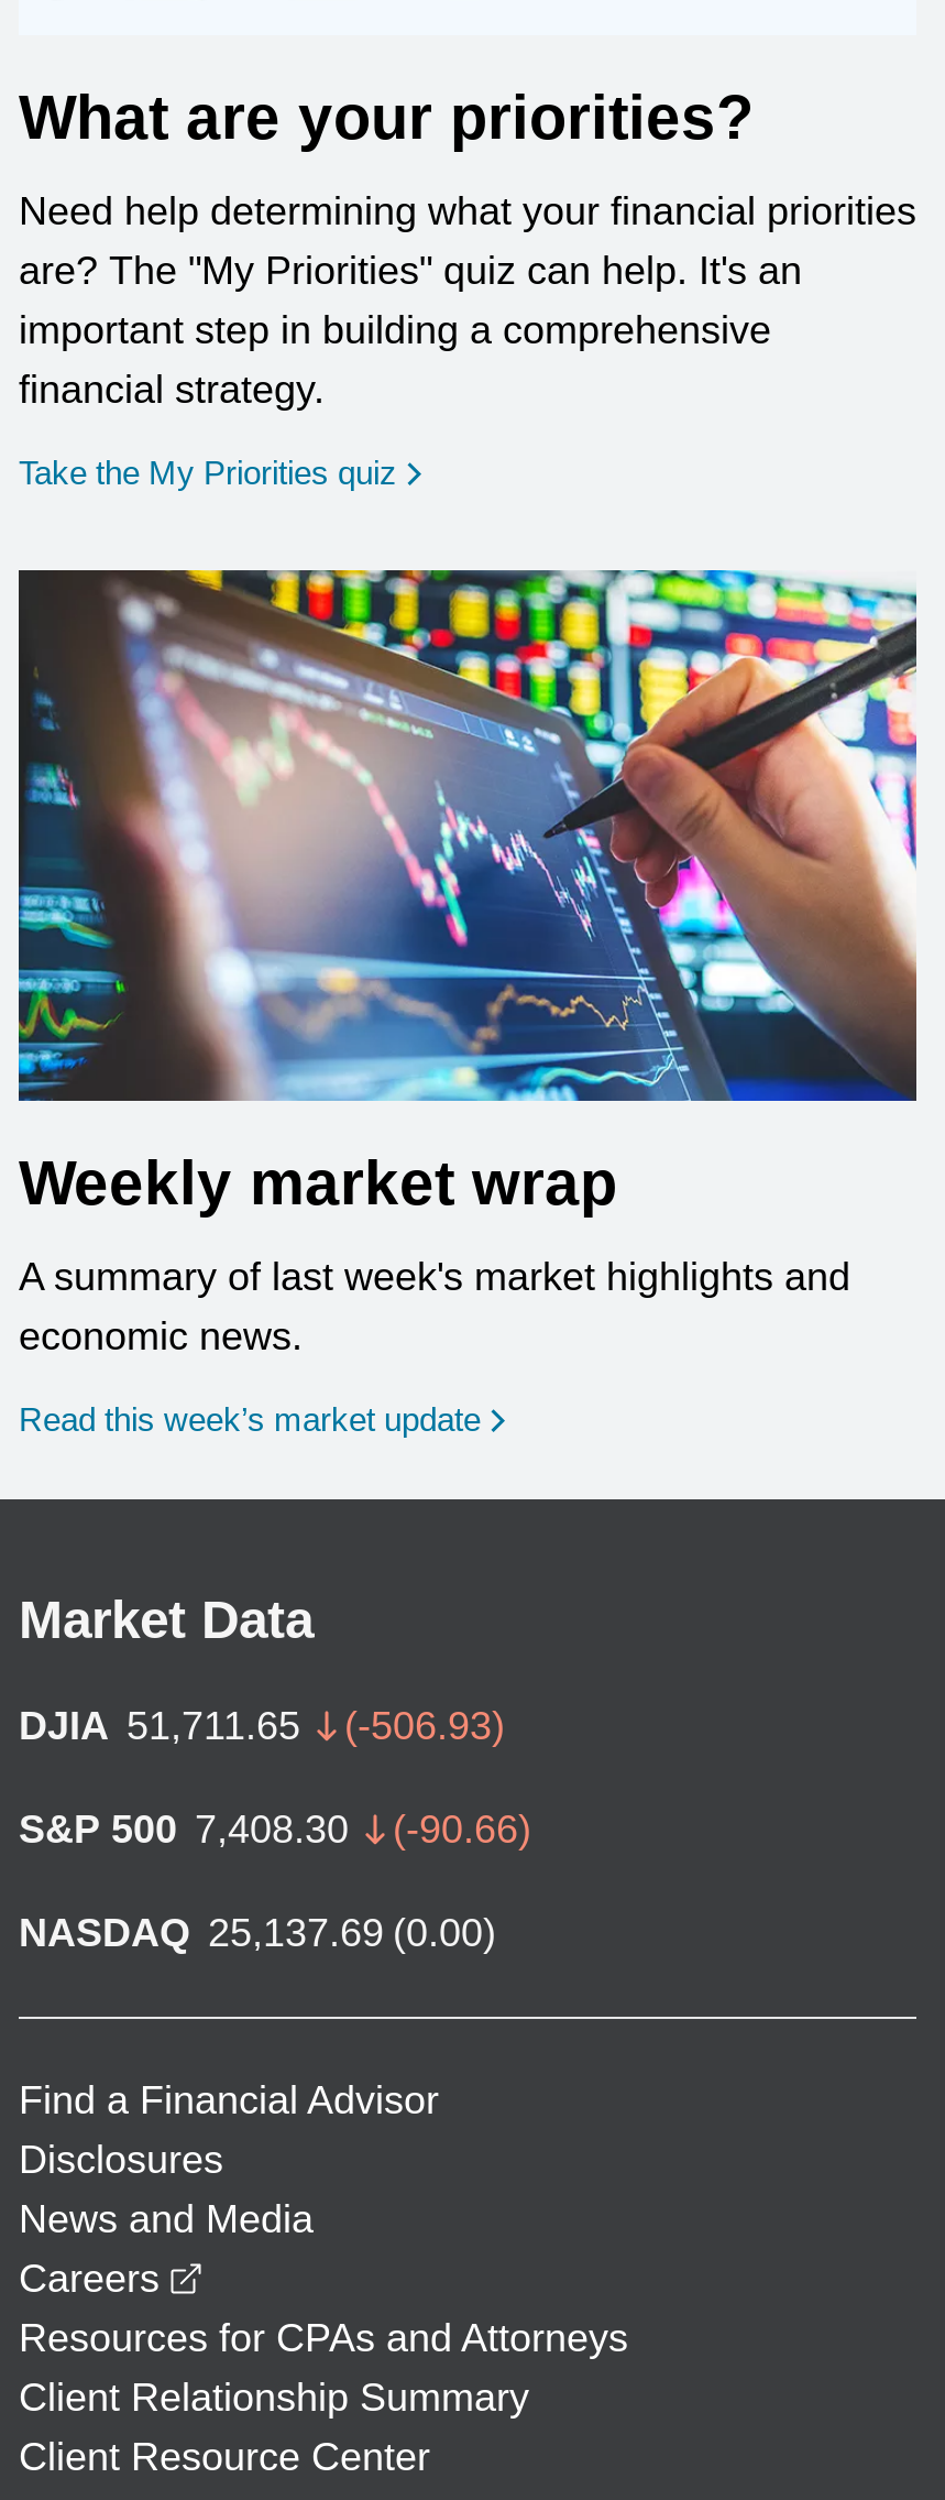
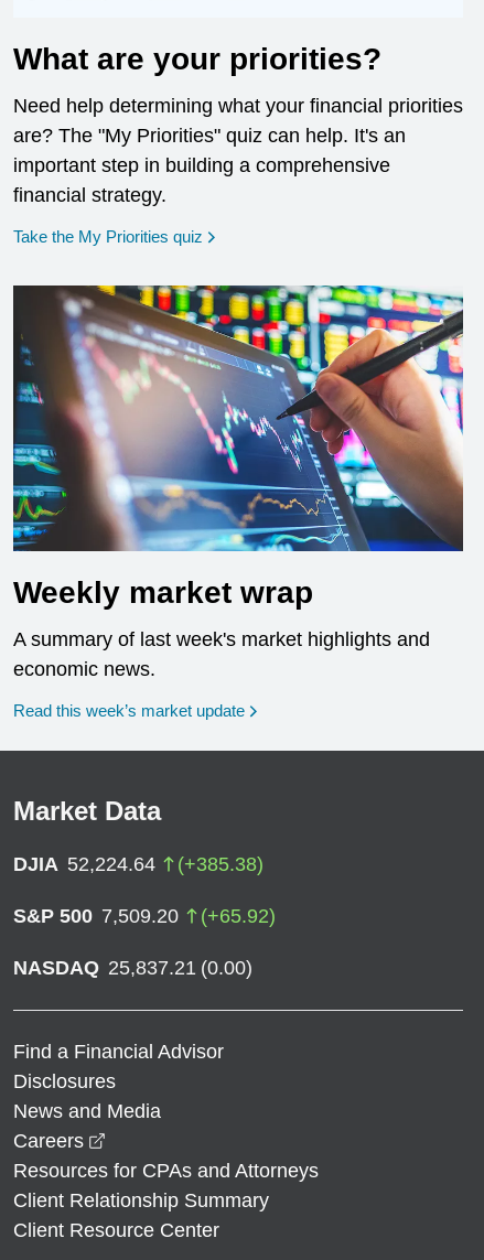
[19,1704,505,1748] DJIA 51,711.65 | (-506.93) -> [13,853,263,875] DJIA 52,224.64 | (+385.38)
[19,1807,531,1851] S&P 500 7,408.30 | (-90.66) -> [13,905,276,927] S&P 500 7,509.20 | (+65.92)
[19,1911,496,1955] NASDAQ 25,137.69 (0.00) -> [13,957,252,979] NASDAQ 25,837.21 (0.00)

